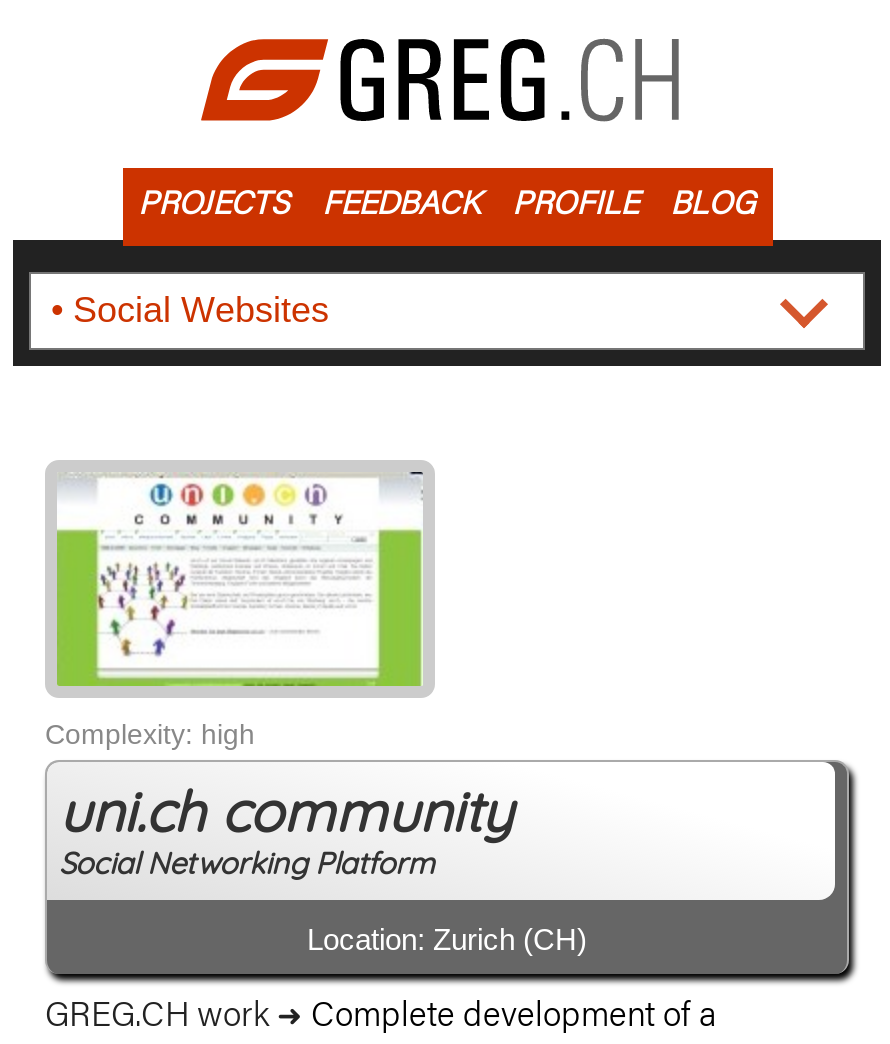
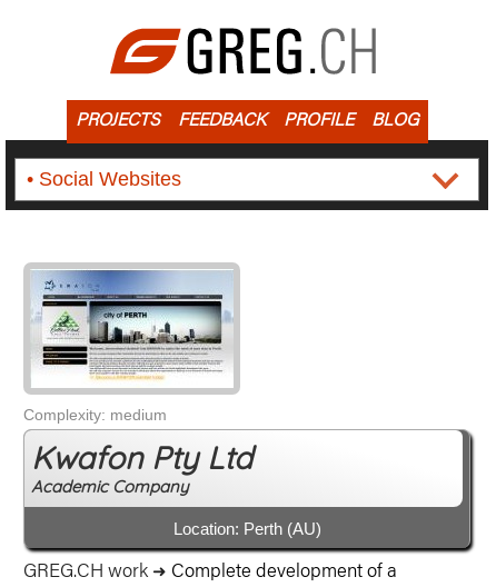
[45,470,513,882] [image] | Complexity: high | uni.ch community | Social Networking Platform -> [23,269,252,497] [image] | Complexity: medium | Kwafon Pty Ltd | Academic Company
[307,922,587,956] Location: Zurich (CH) -> [173,519,321,538] Location: Perth (AU)

